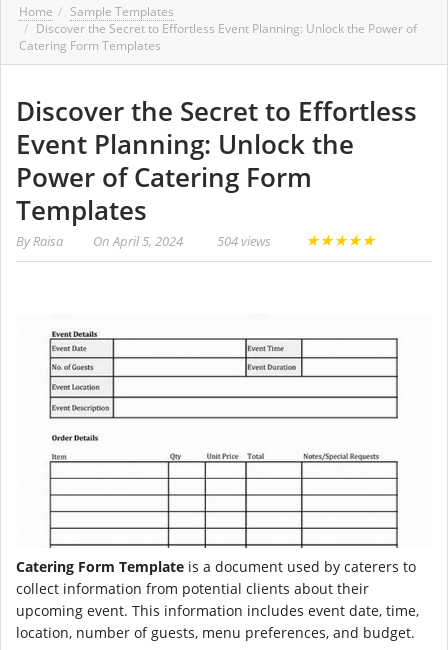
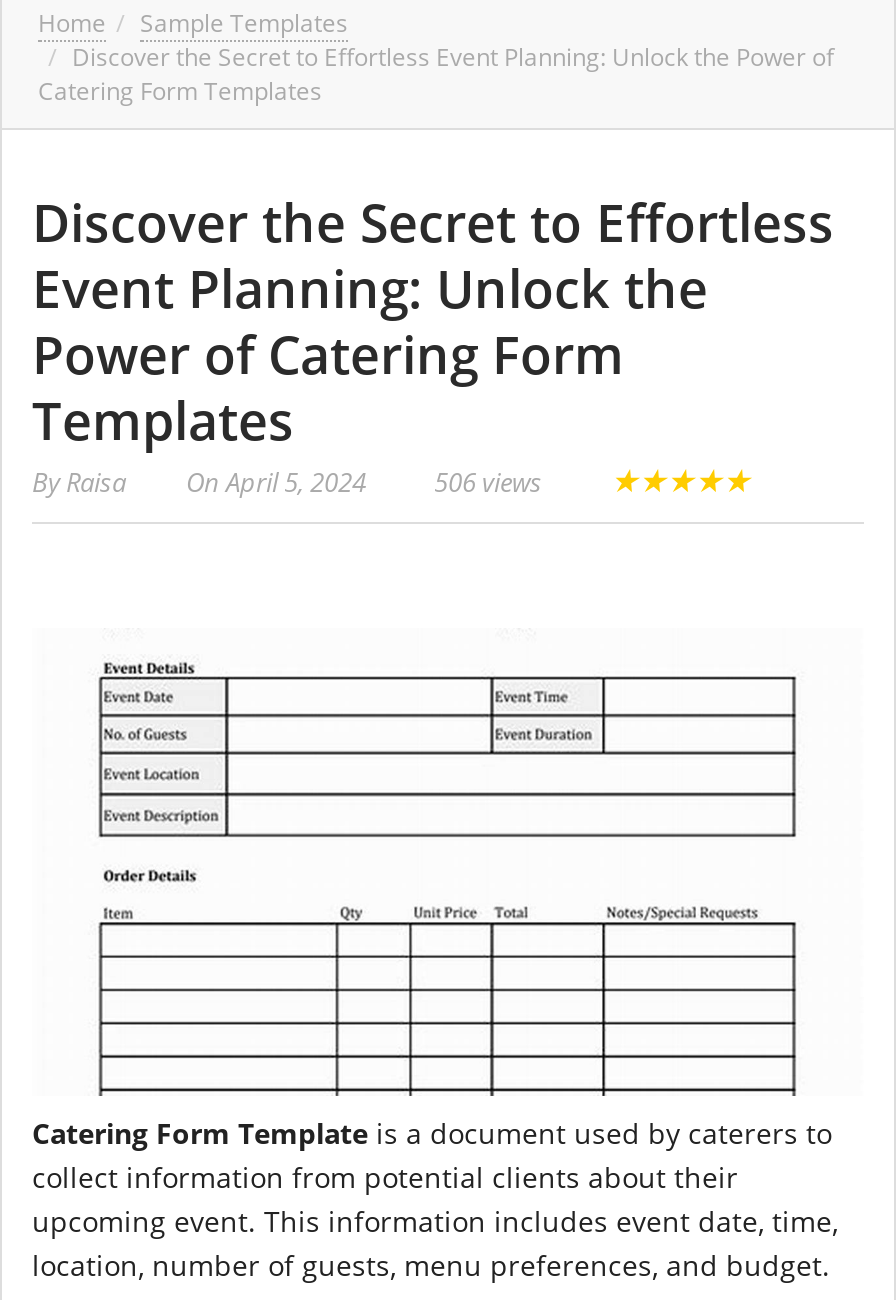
[217,232,271,250] 504 views -> [434,464,542,500] 506 views

